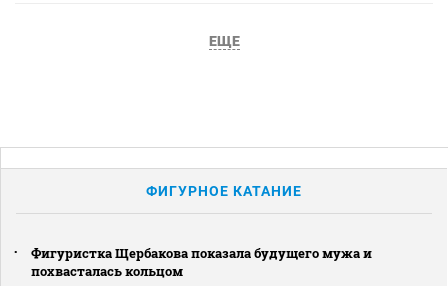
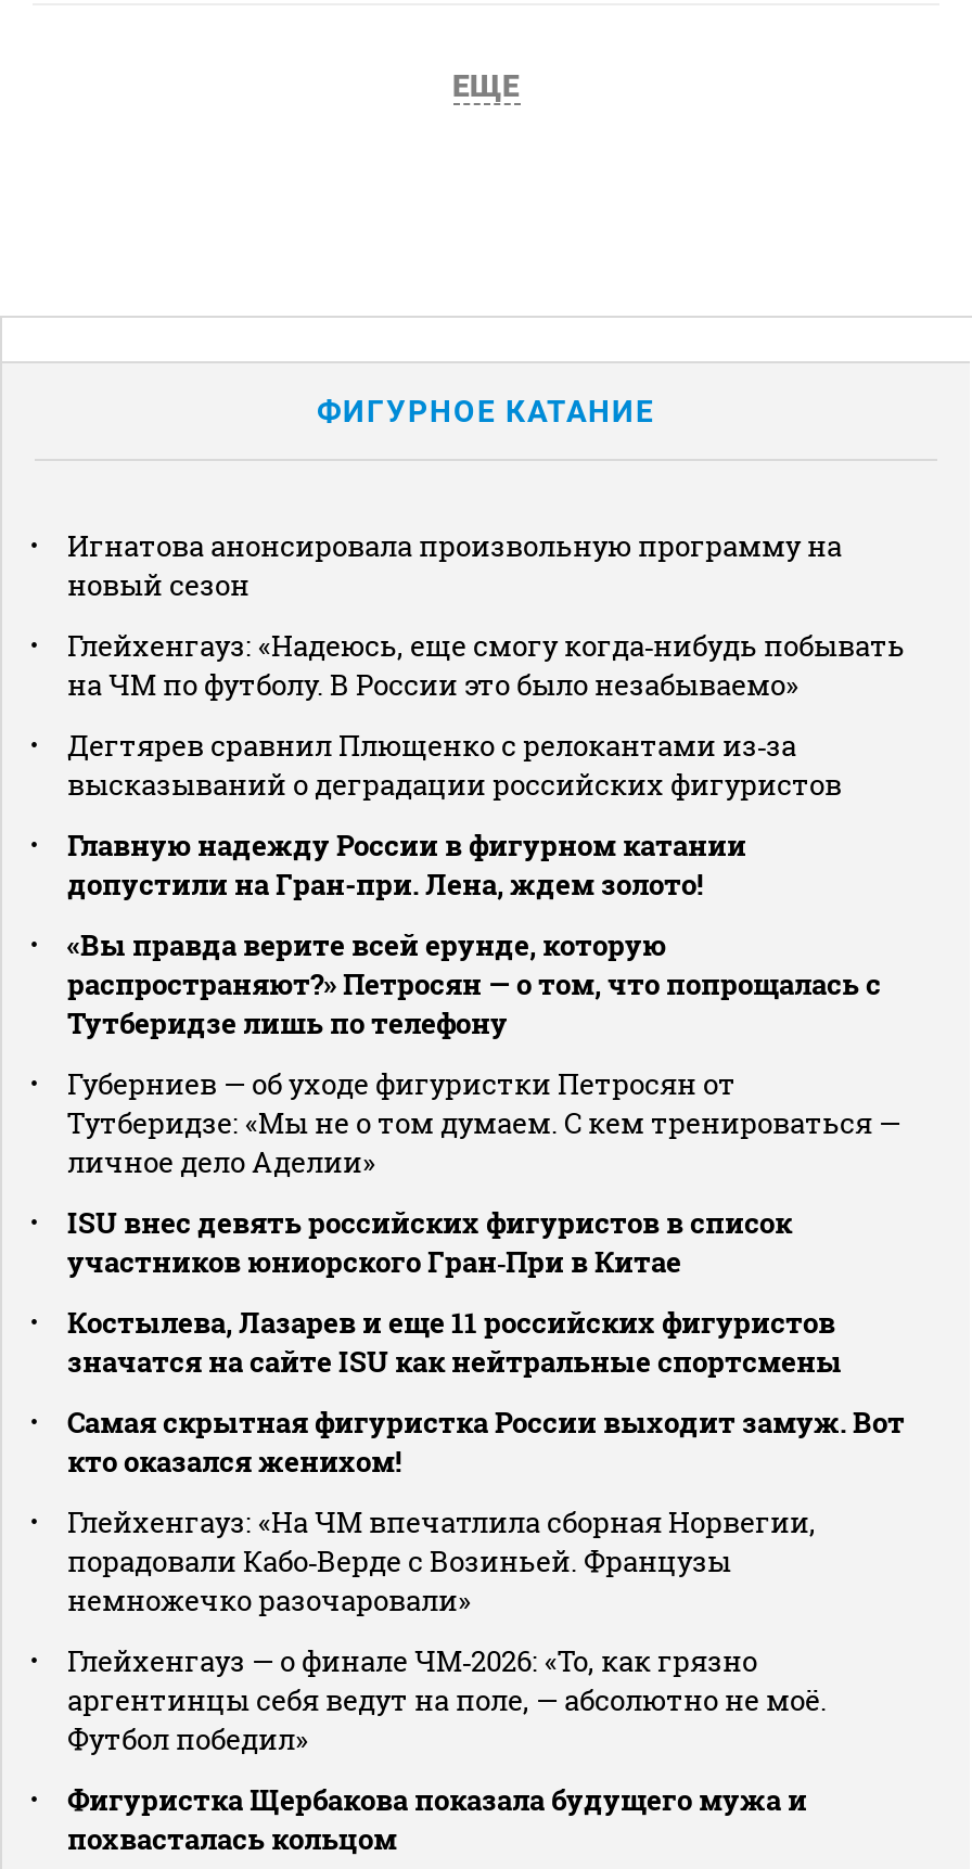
none -> [67,527,905,1759] Игнатова анонсировала произвольную программу на | новый сезон | Глейхенгауз: «Надеюсь, еще смогу когда‑нибудь побывать | на ЧМ по футболу. В России это было незабываемо» | Дегтярев сравнил Плющенко с релокантами из‑за | высказываний о деградации российских фигуристов | Главную надежду России в фигурном катании | допустили на Гран-при. Лена, ждем золото! | «Вы правда верите всей ерунде, которую | распространяют?» Петросян — о том, что попрощалась с | Тутберидзе лишь по телефону | Губерниев — об уходе фигуристки Петросян от | Тутберидзе: «Мы не о том думаем. С кем тренироваться — | личное дело Аделии» | ISU внес девять российских фигуристов в список | участников юниорского Гран‑При в Китае | Костылева, Лазарев и еще 11 российских фигуристов | значатся на сайте ISU как нейтральные спортсмены | Самая скрытная фигуристка России выходит замуж. Вот | кто оказался женихом! | Глейхенгауз: «На ЧМ впечатлила сборная Норвегии, | порадовали Кабо‑Верде с Возиньей. Французы | немножечко разочаровали» | Глейхенгауз — о финале ЧМ‑2026: «То, как грязно | аргентинцы себя ведут на поле, — абсолютно не моё. | Футбол победил»

